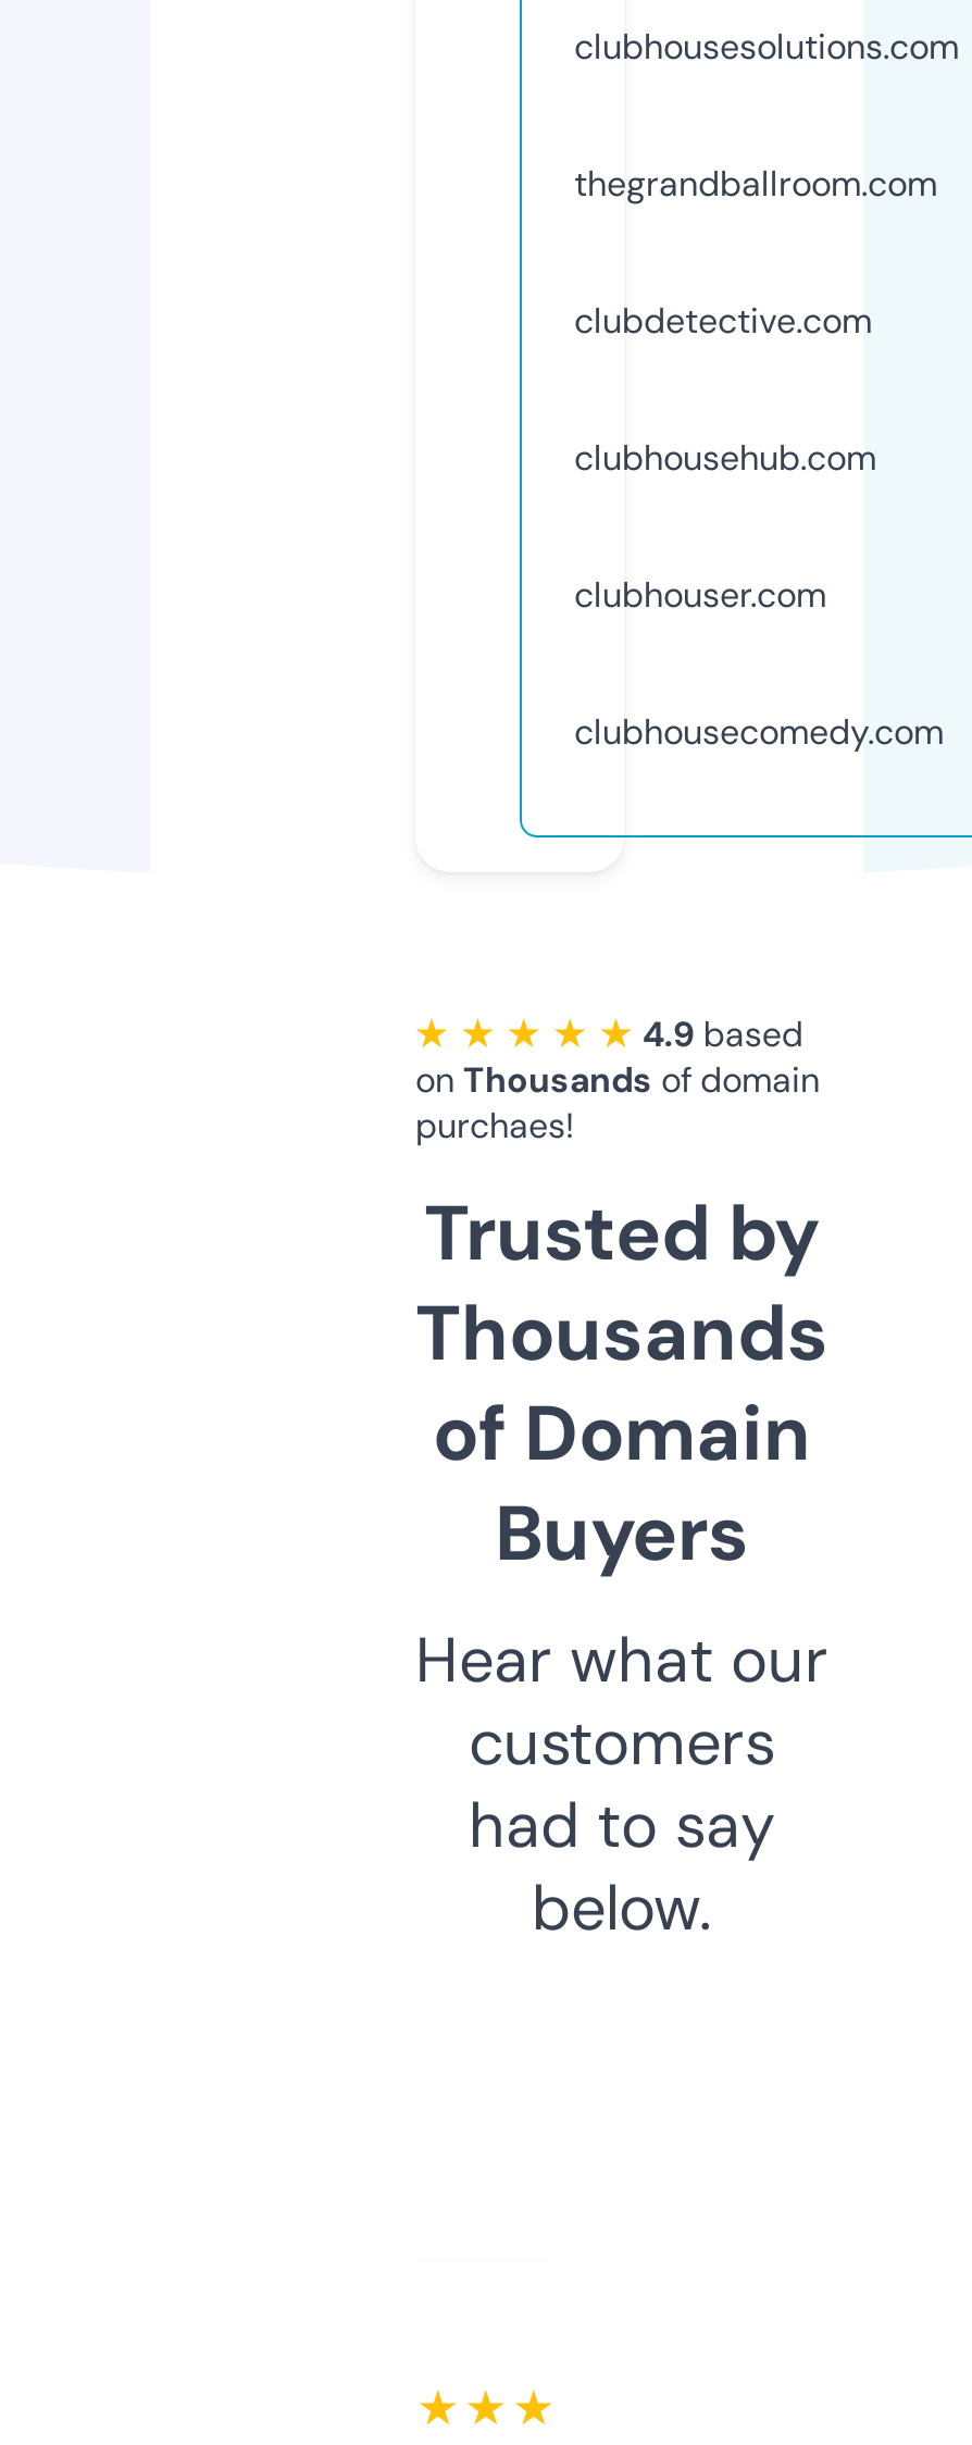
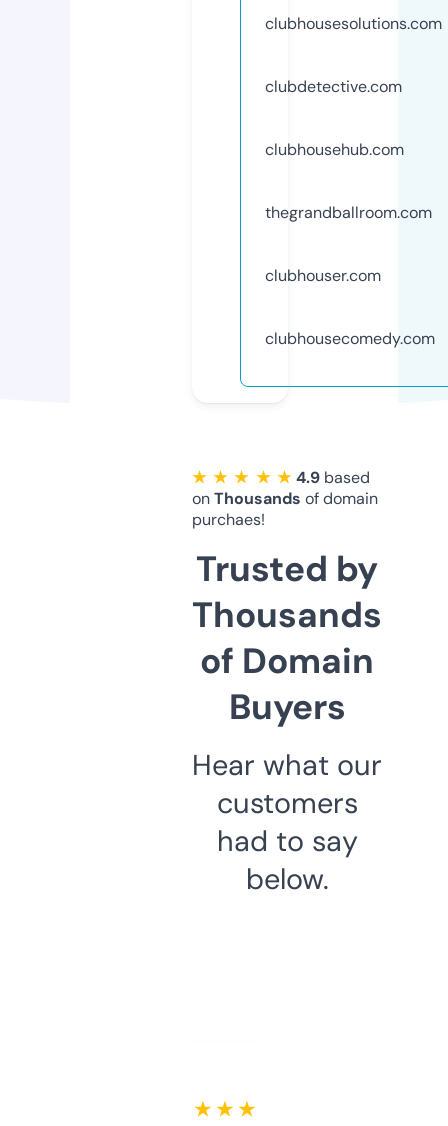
moved [574,161,937,206] -> [265,202,432,223]: thegrandballroom.com
moved [574,298,876,480] -> [265,76,404,160]: clubdetective.com | clubhousehub.com

